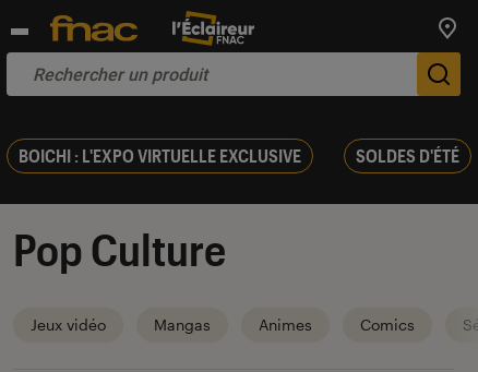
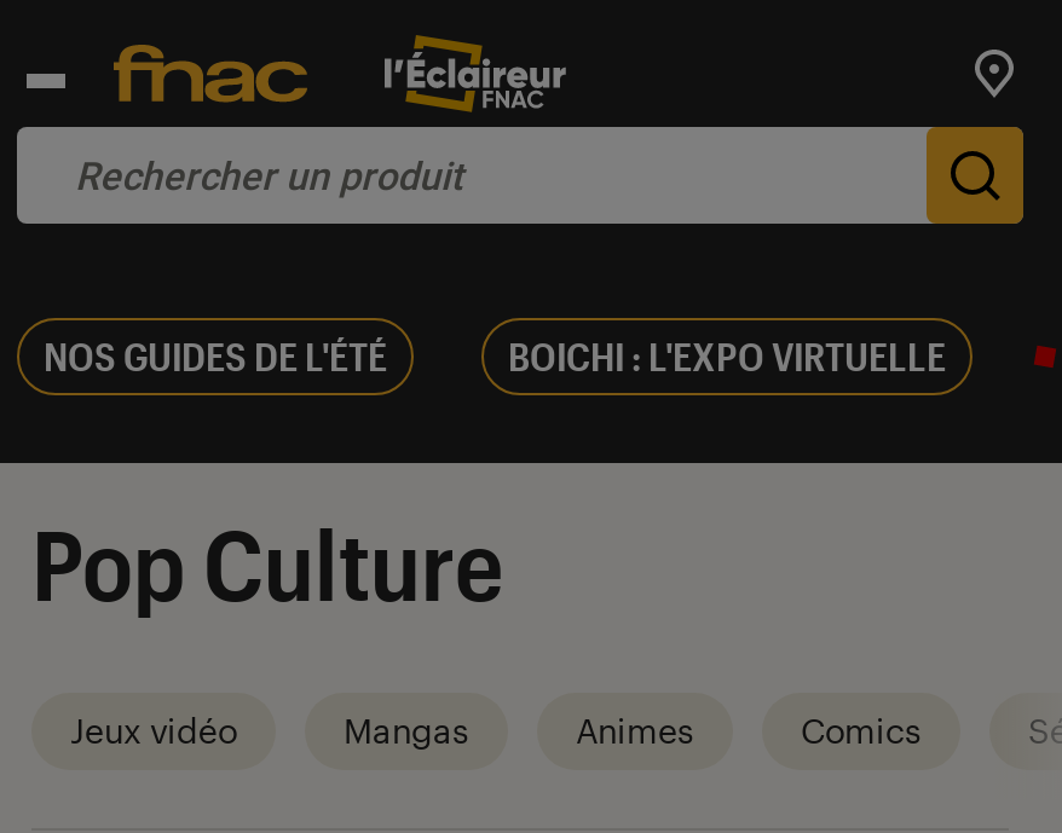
[19,145,459,166] BOICHI : L'EXPO VIRTUELLE EXCLUSIVE | SOLDES D'ÉTÉ -> [44,333,946,379] NOS GUIDES DE L'ÉTÉ | BOICHI : L'EXPO VIRTUELLE

